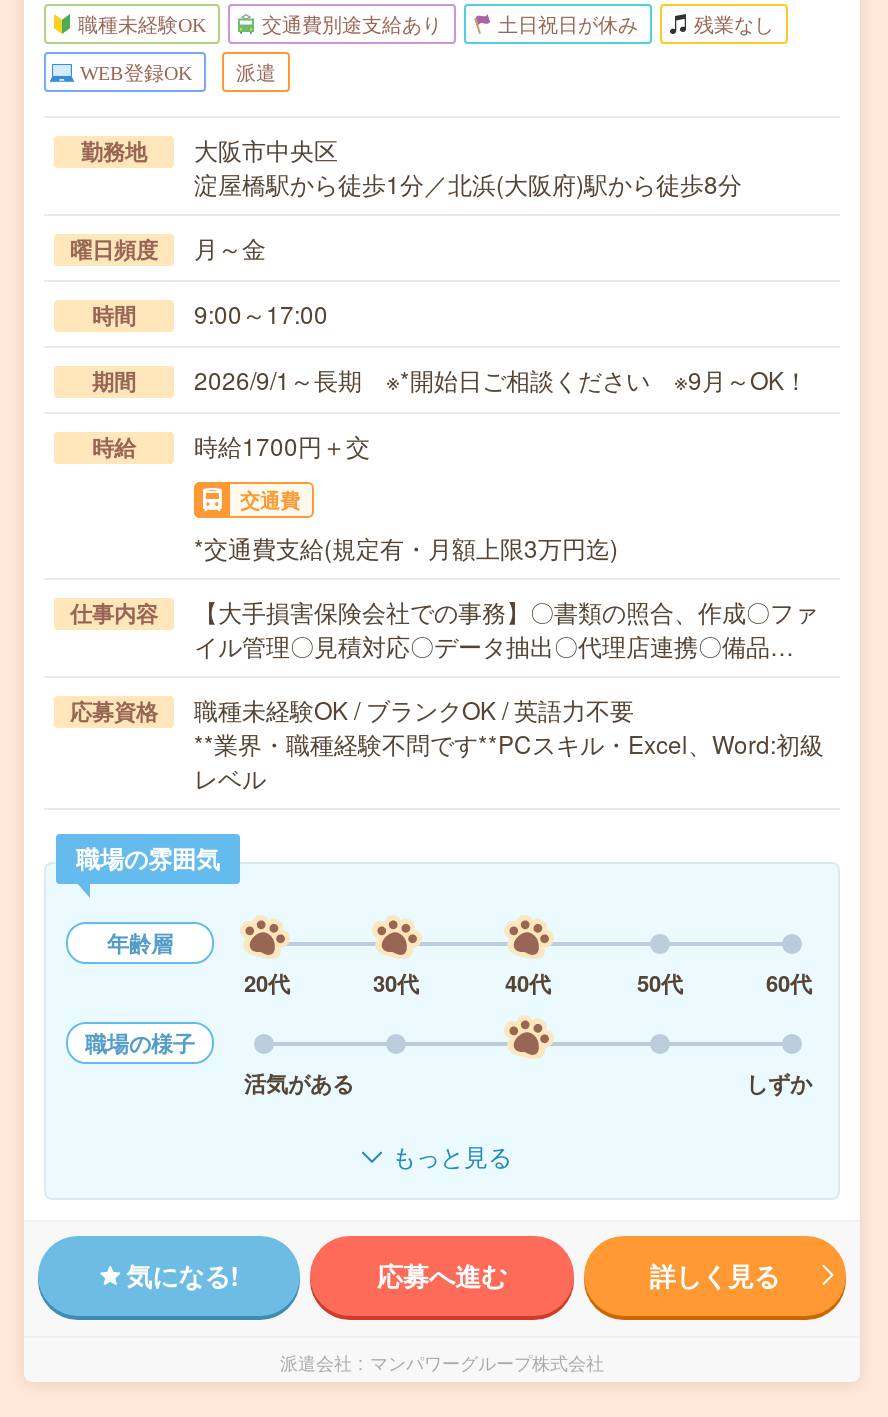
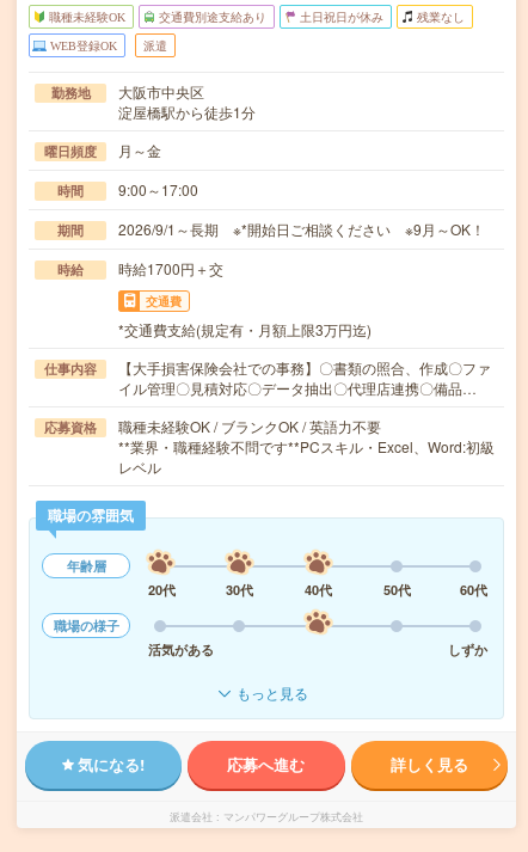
[194,166,742,200] 淀屋橋駅から徒歩1分／北浜(大阪府)駅から徒歩8分 -> [118,102,256,122] 淀屋橋駅から徒歩1分

